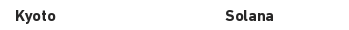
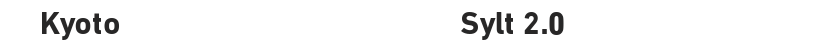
[225,9,274,25] Solana -> [460,10,565,42] Sylt 2.0

